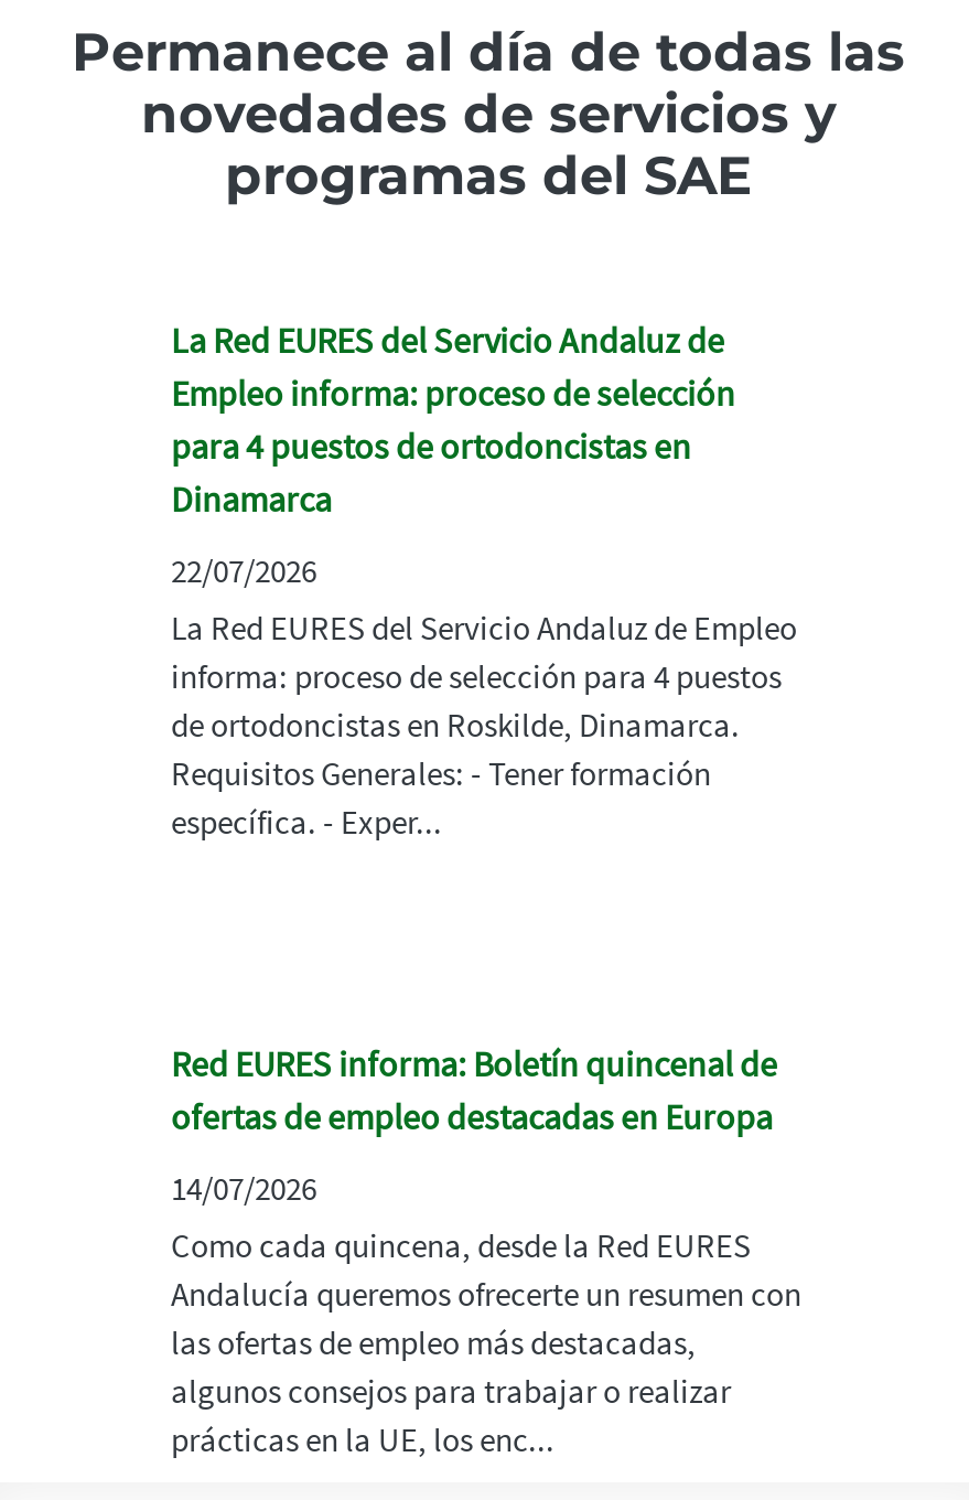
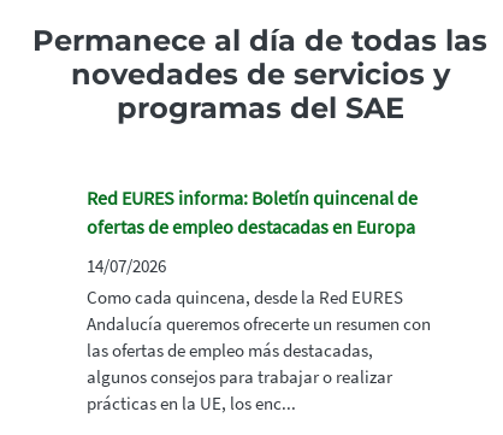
[171,318,797,843] La Red EURES del Servicio Andaluz de | Empleo informa: proceso de selección | para 4 puestos de ortodoncistas en | Dinamarca | 22/07/2026 | La Red EURES del Servicio Andaluz de Empleo | informa: proceso de selección para 4 puestos | de ortodoncistas en Roskilde, Dinamarca. | Requisitos Generales: - Tener formación | específica. - Exper... -> none

